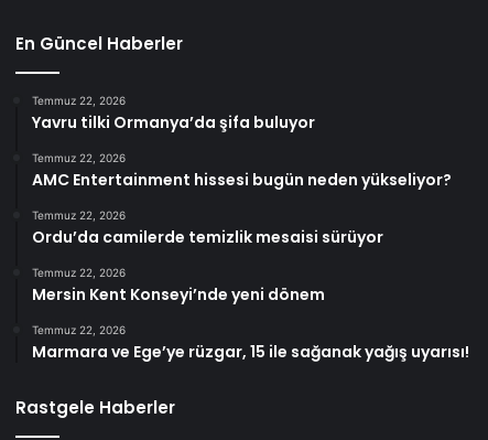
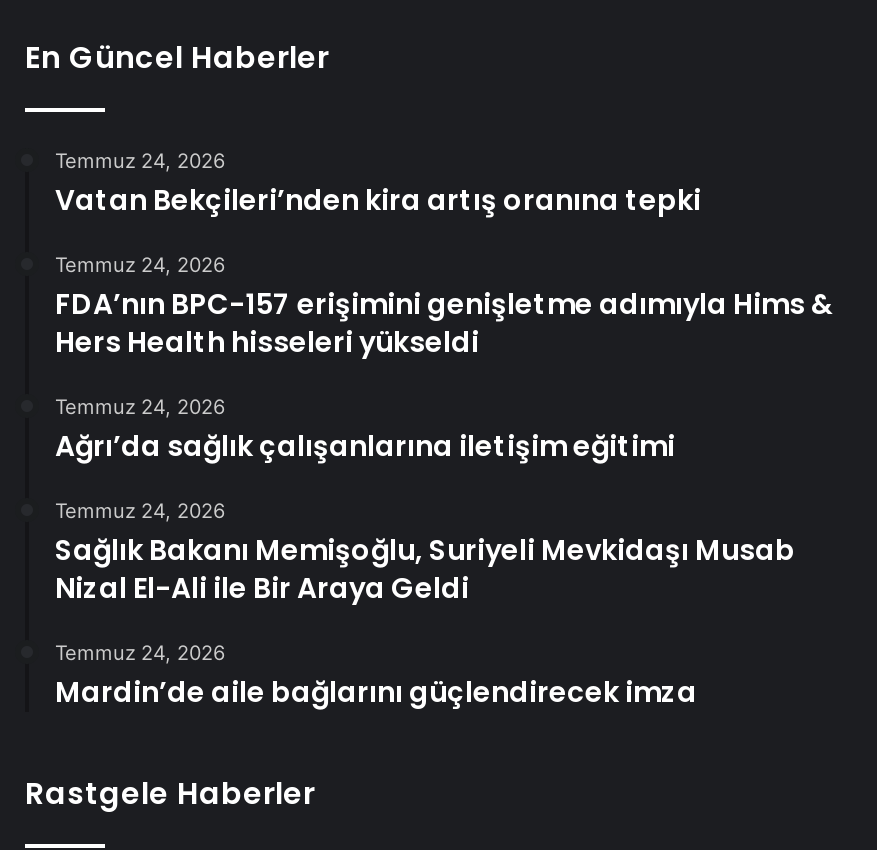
[32,93,315,133] Temmuz 22, 2026 | Yavru tilki Ormanya’da şifa buluyor -> [55,147,701,219] Temmuz 24, 2026 | Vatan Bekçileri’nden kira artış oranına tepki
[32,151,452,190] Temmuz 22, 2026 | AMC Entertainment hissesi bugün neden yükseliyor? -> [55,251,833,361] Temmuz 24, 2026 | FDA’nın BPC-157 erişimini genişletme adımıyla Hims & | Hers Health hisseleri yükseldi
[32,208,387,248] Temmuz 22, 2026 | Ordu’da camilerde temizlik mesaisi sürüyor -> [55,393,675,465] Temmuz 24, 2026 | Ağrı’da sağlık çalışanlarına iletişim eğitimi
[32,265,325,305] Temmuz 22, 2026 | Mersin Kent Konseyi’nde yeni dönem -> [55,497,795,607] Temmuz 24, 2026 | Sağlık Bakanı Memişoğlu, Suriyeli Mevkidaşı Musab | Nizal El-Ali ile Bir Araya Geldi
[32,323,469,362] Temmuz 22, 2026 | Marmara ve Ege’ye rüzgar, 15 ile sağanak yağış uyarısı! -> [55,639,697,711] Temmuz 24, 2026 | Mardin’de aile bağlarını güçlendirecek imza

